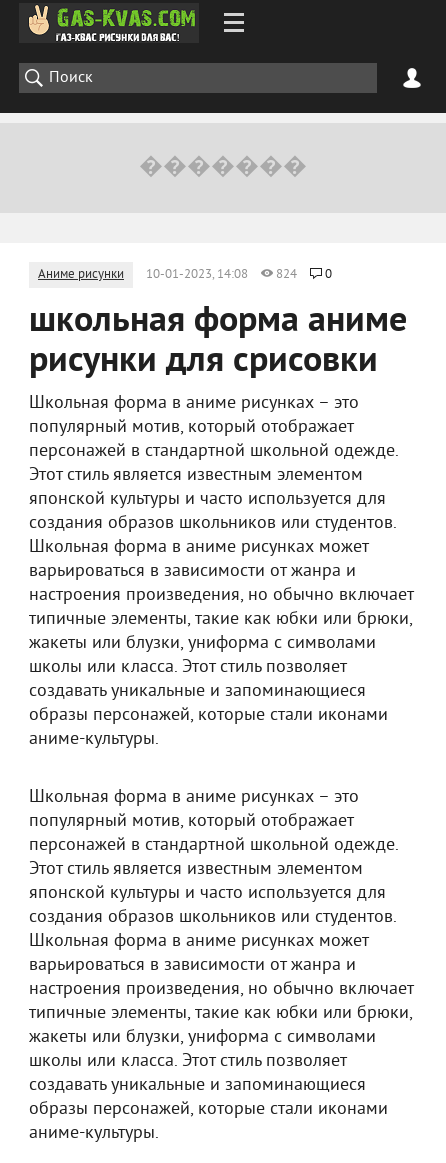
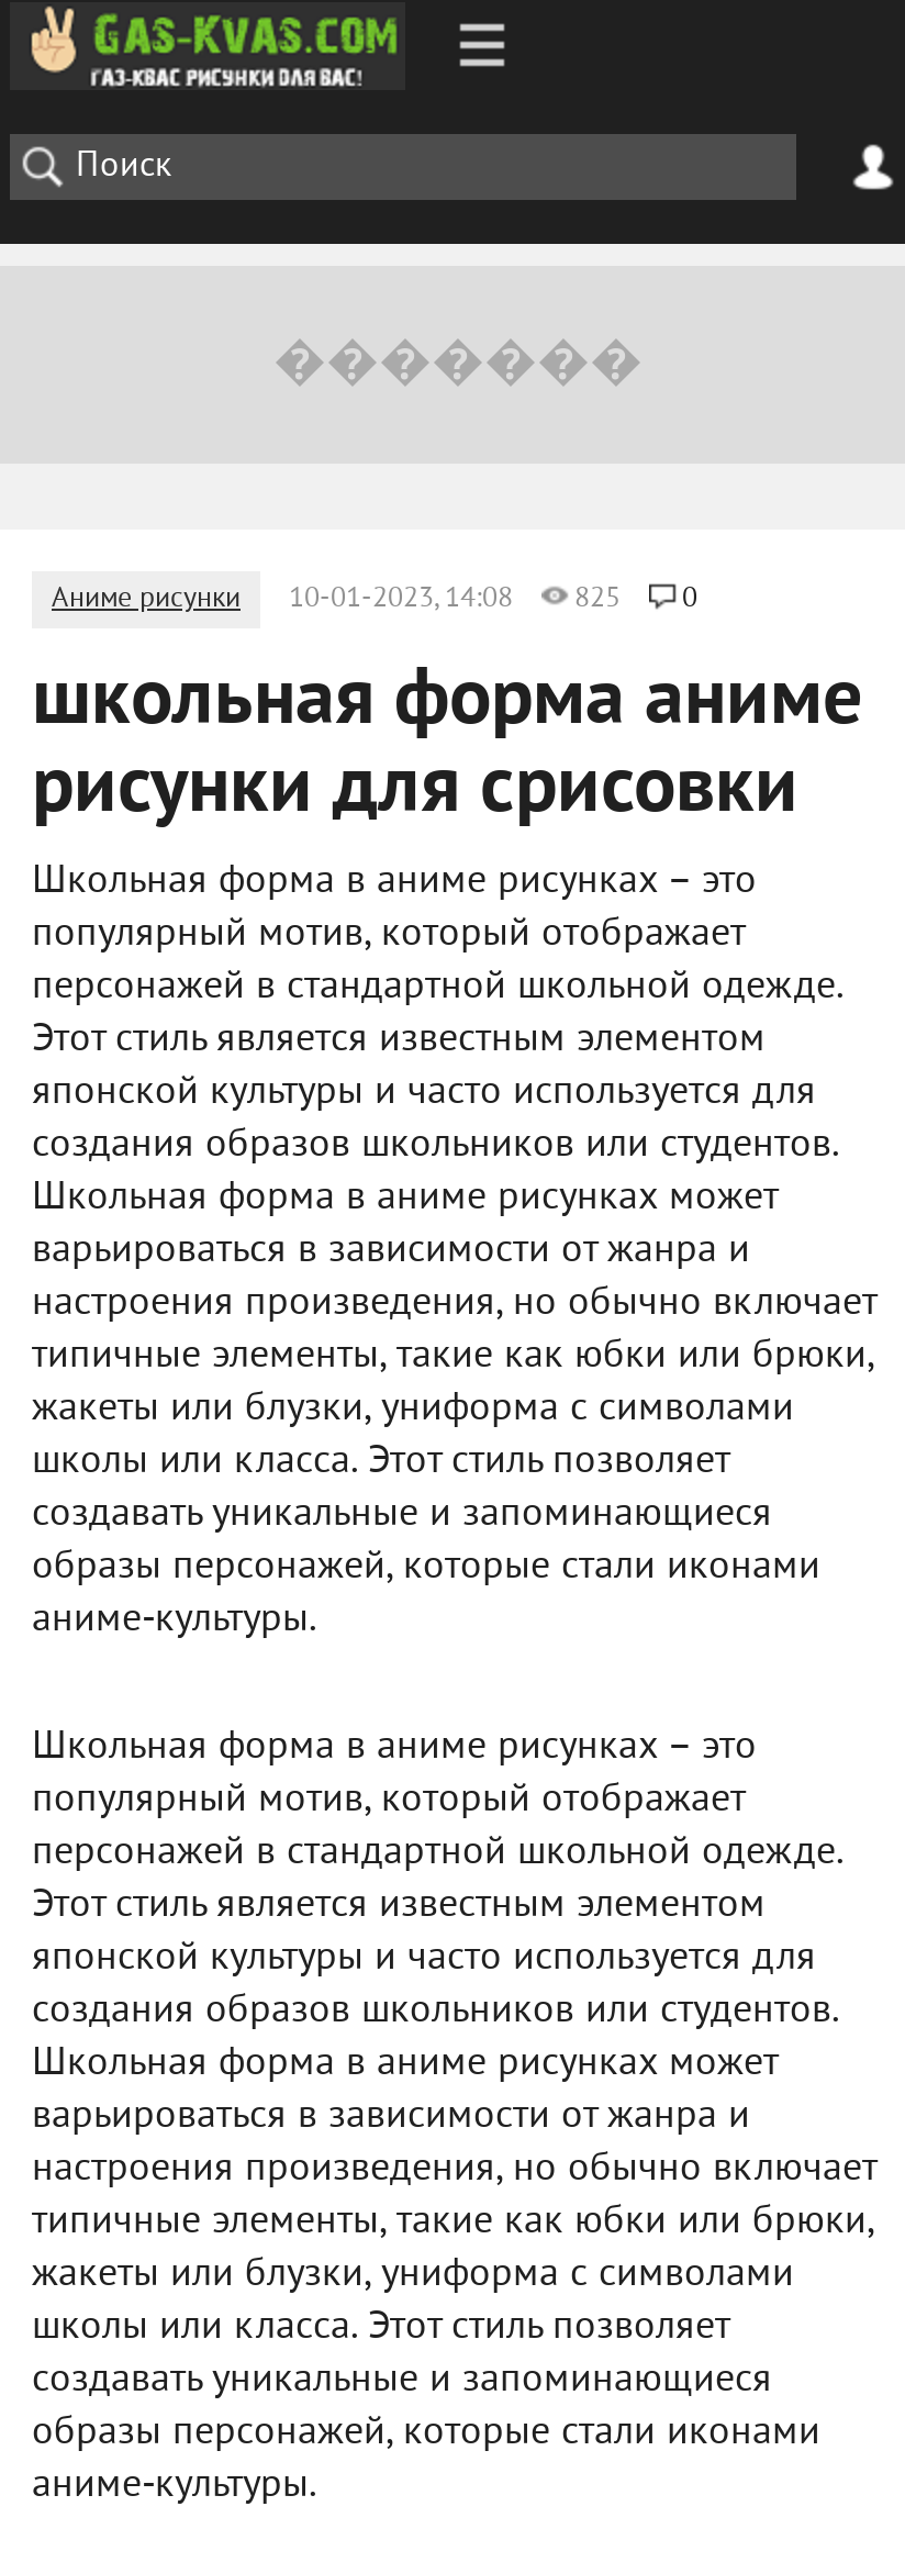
[38,267,332,283] Аниме рисунки 10-01-2023, 14:08 824 0 -> [52,582,697,617] Аниме рисунки 10-01-2023, 14:08 825 0

